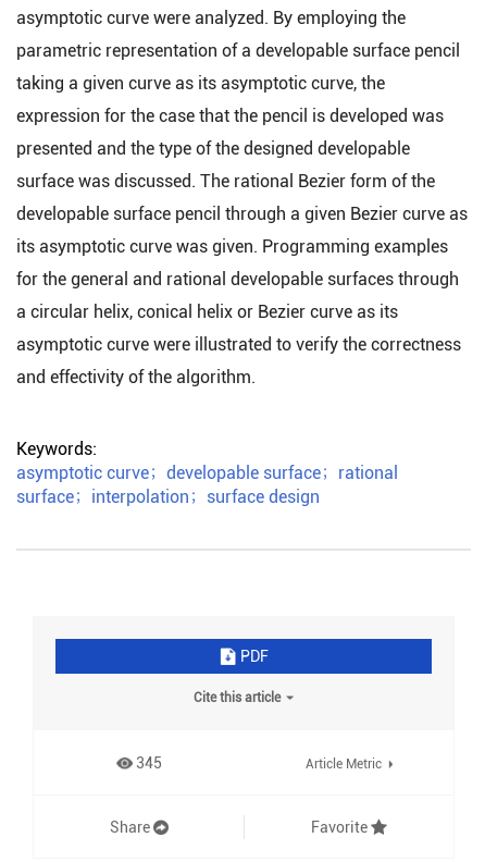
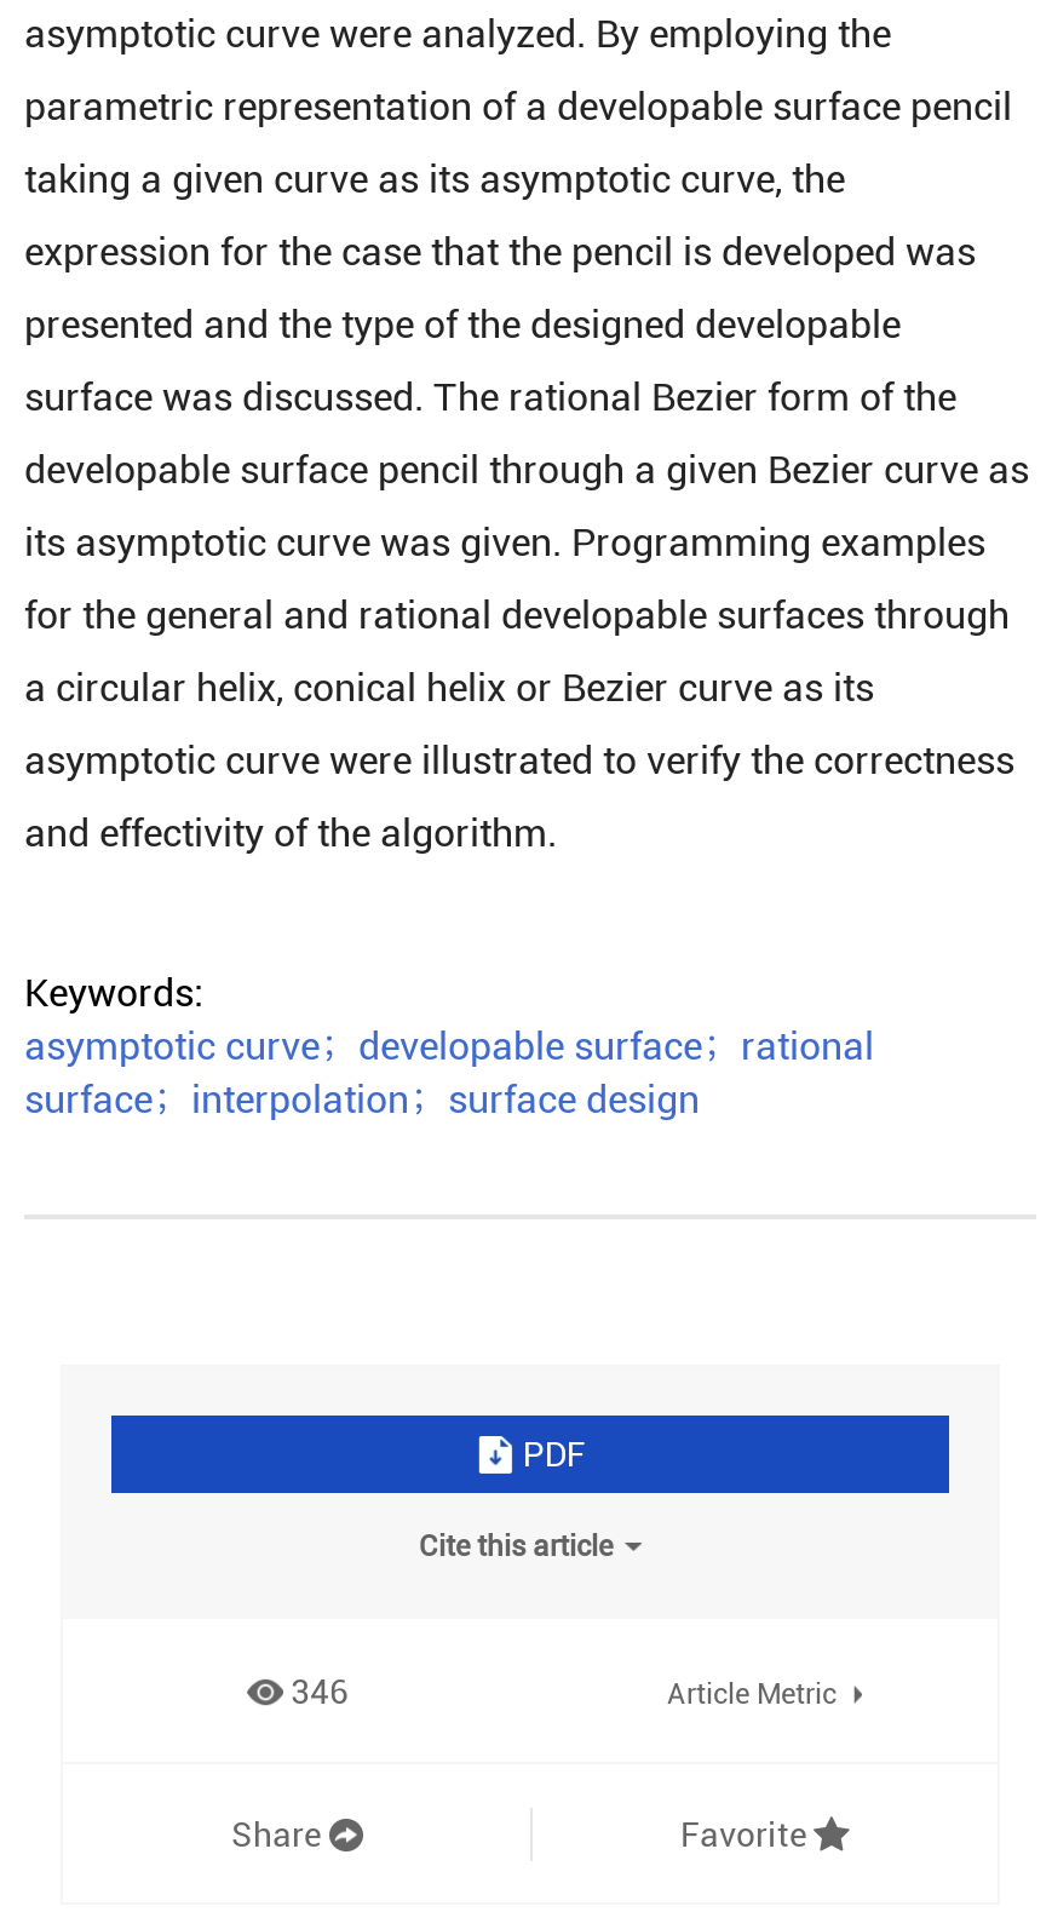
[136,754,162,772] 345 -> [291,1672,349,1711] 346

